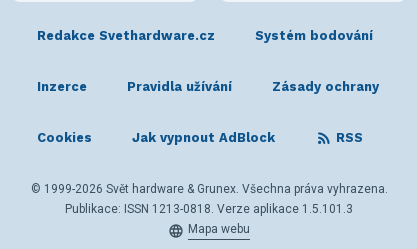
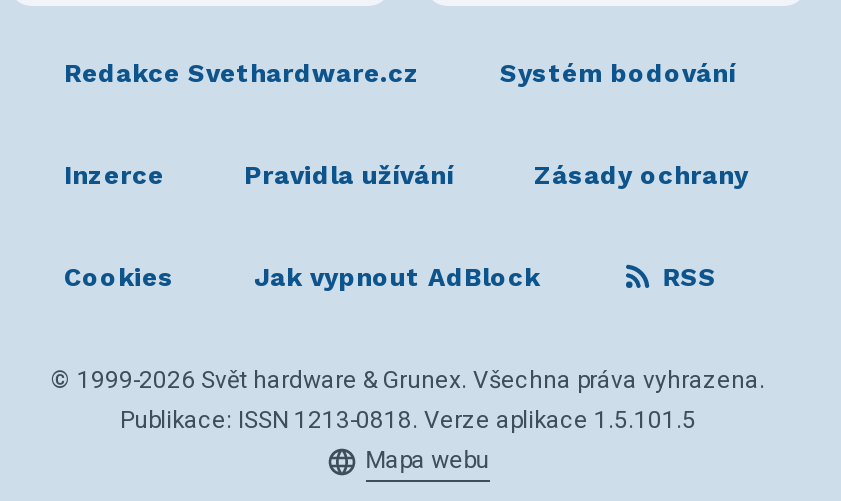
[65,202,353,216] Publikace: ISSN 1213-0818. Verze aplikace 1.5.101.3 -> [120,405,696,433] Publikace: ISSN 1213-0818. Verze aplikace 1.5.101.5

